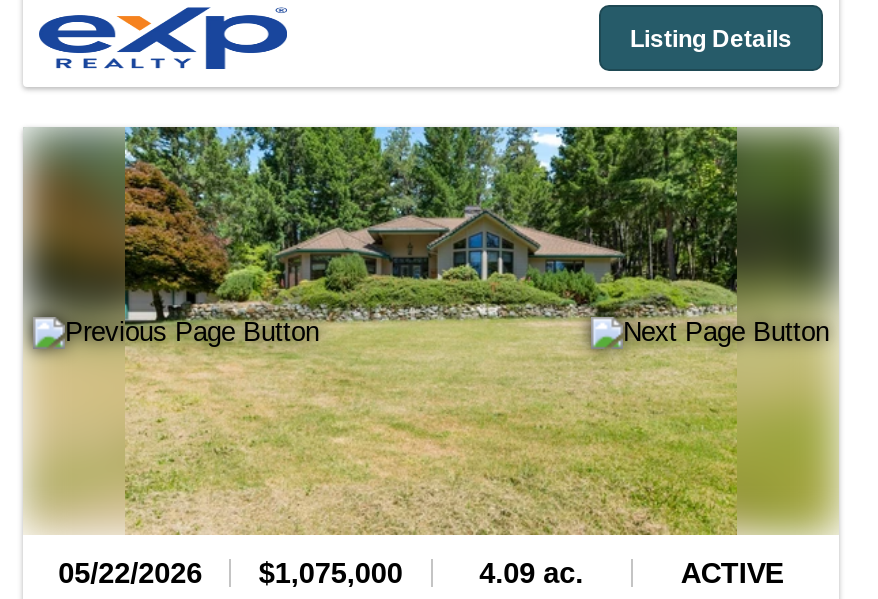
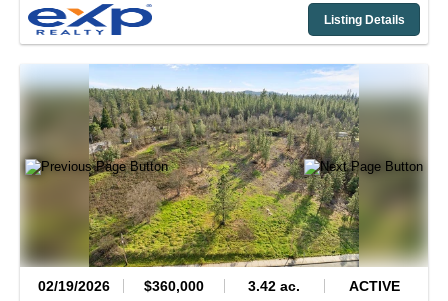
[23,125,841,588] [image] | 05/22/2026 -> [20,64,428,294] [image] | 02/19/2026
[259,556,403,588] $1,075,000 -> [144,278,204,294] $360,000
[479,556,583,588] 4.09 ac. -> [248,278,300,294] 3.42 ac.

